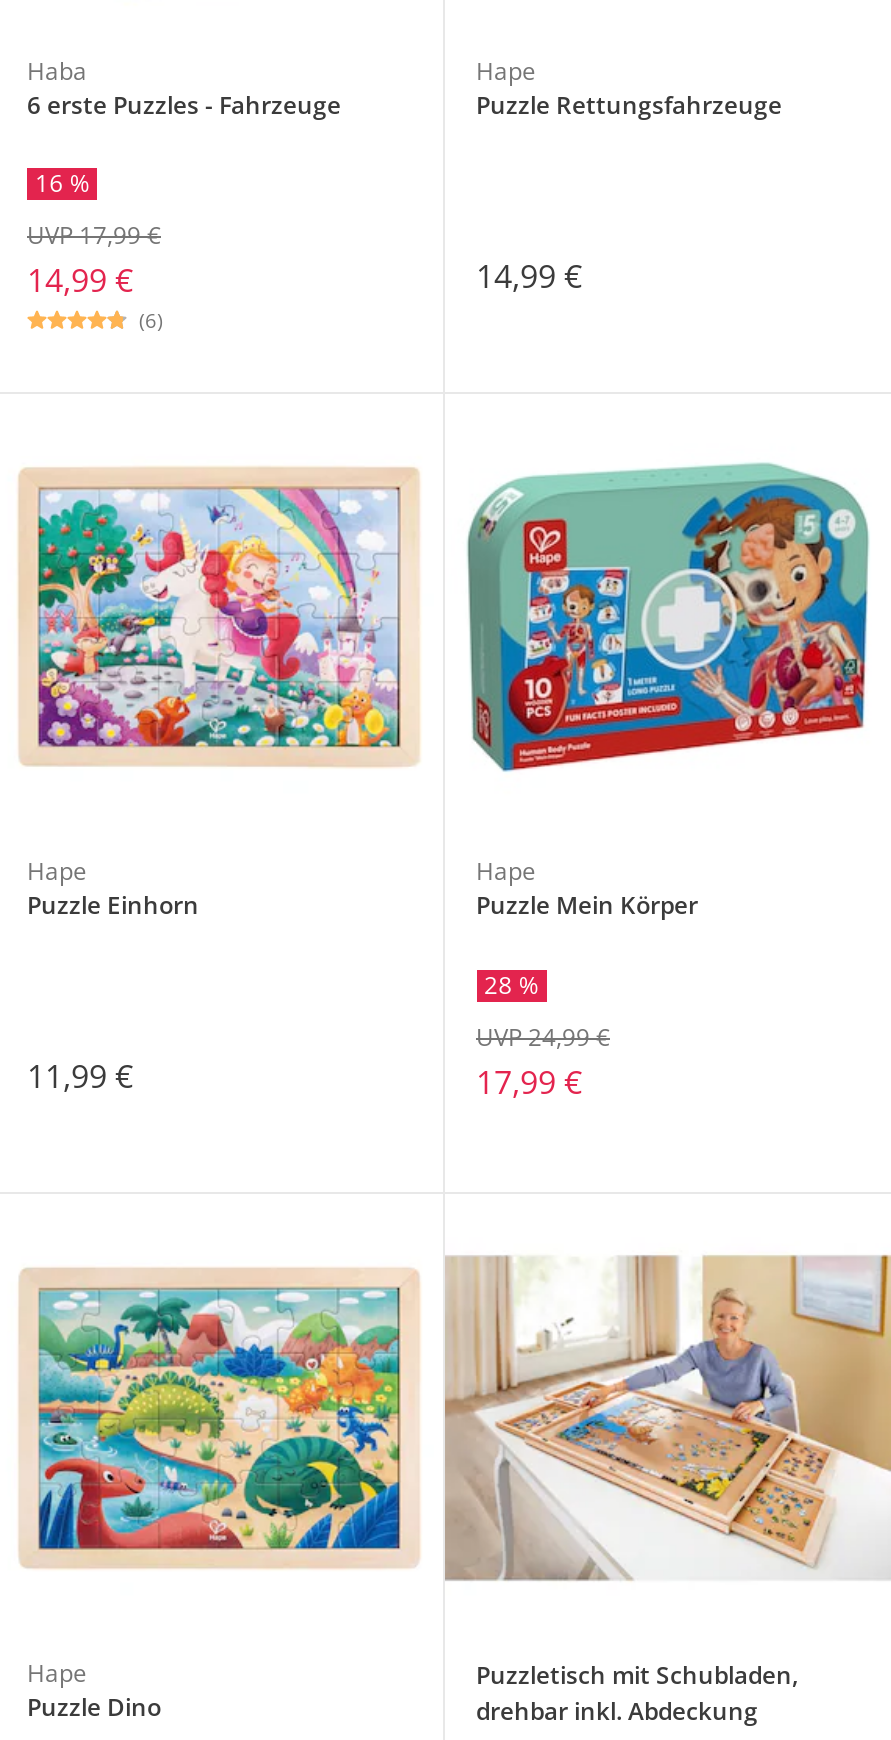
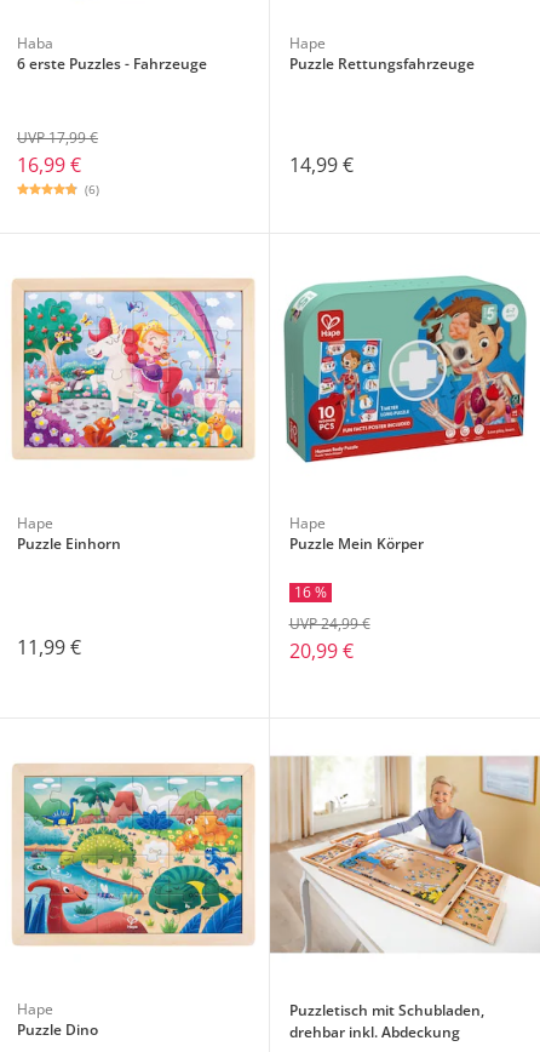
[27,166,133,302] 16 % | 14,99 € -> [17,152,81,178] 16,99 €
[484,967,539,1001] 28 % -> [294,581,327,602] 16 %
[476,1059,582,1103] 17,99 € -> [289,637,353,664] 20,99 €

